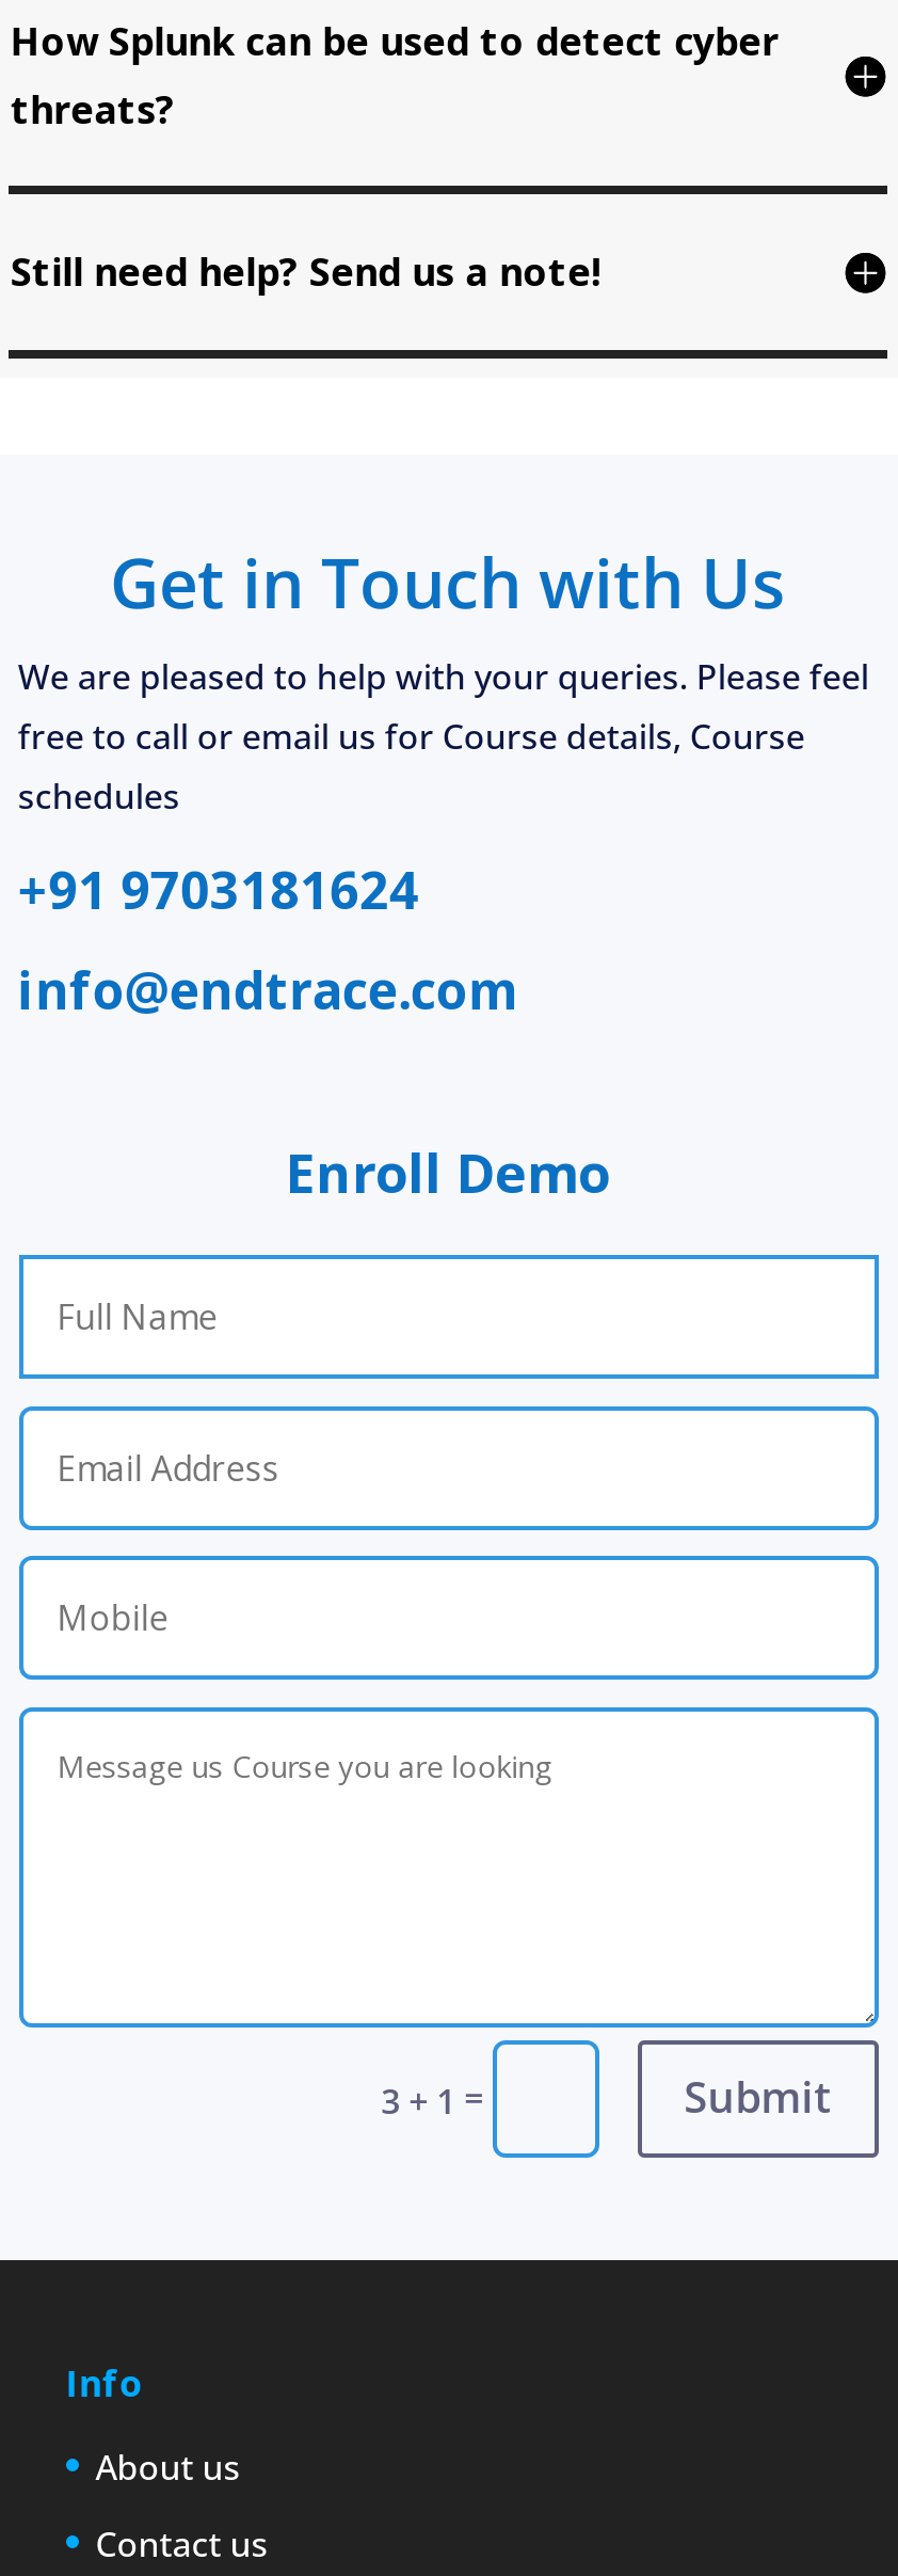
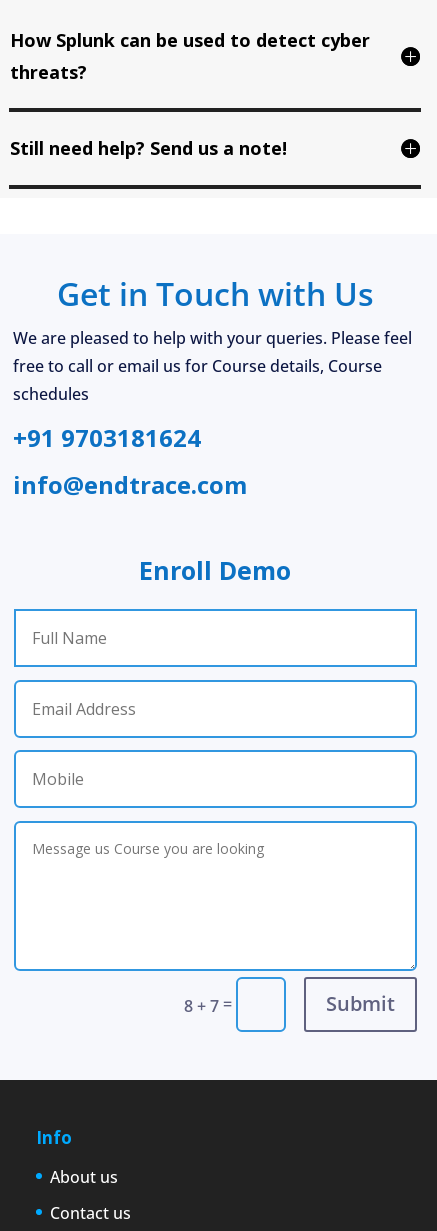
[381,2074,492,2125] 3 + 1 = -> [184,993,236,1016] 8 + 7 =

